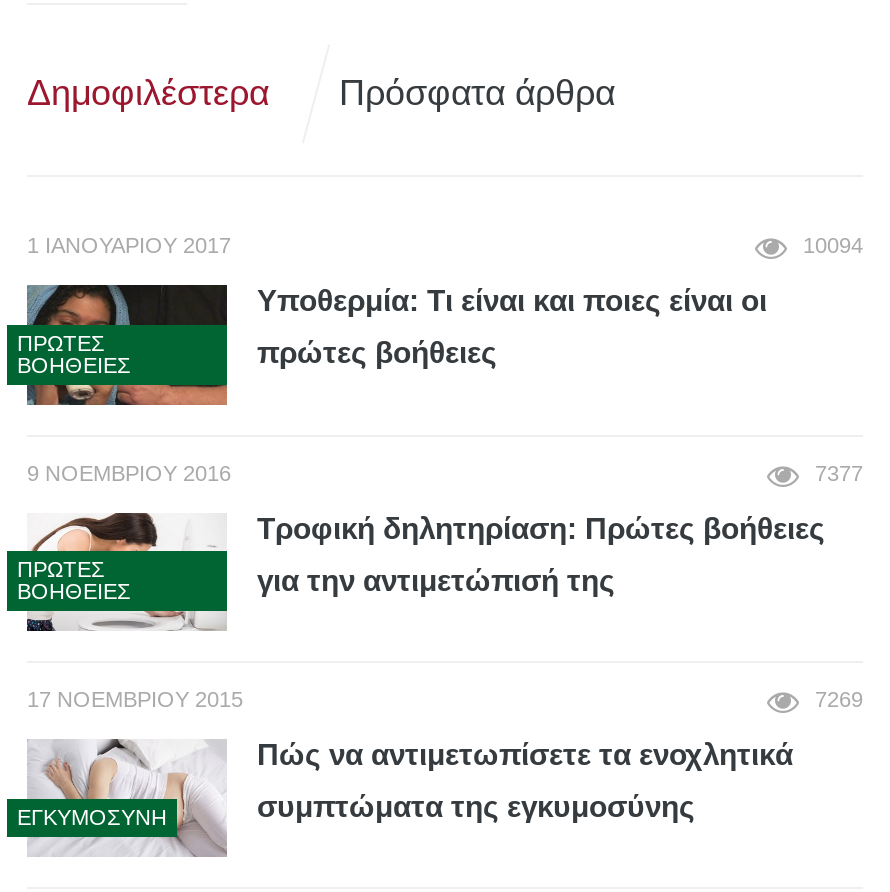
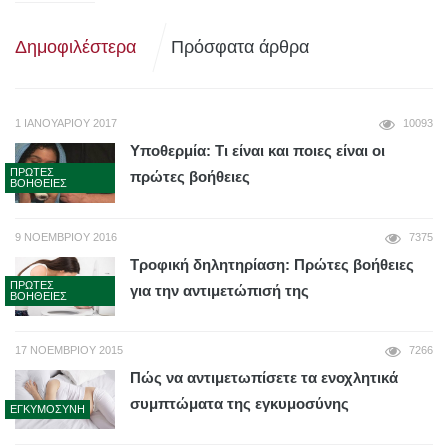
[797,233,863,257] 10094 -> [400,117,433,129] 10093
[809,460,863,484] 7377 -> [406,231,433,243] 7375
[809,687,863,711] 7269 -> [406,344,433,356] 7266

